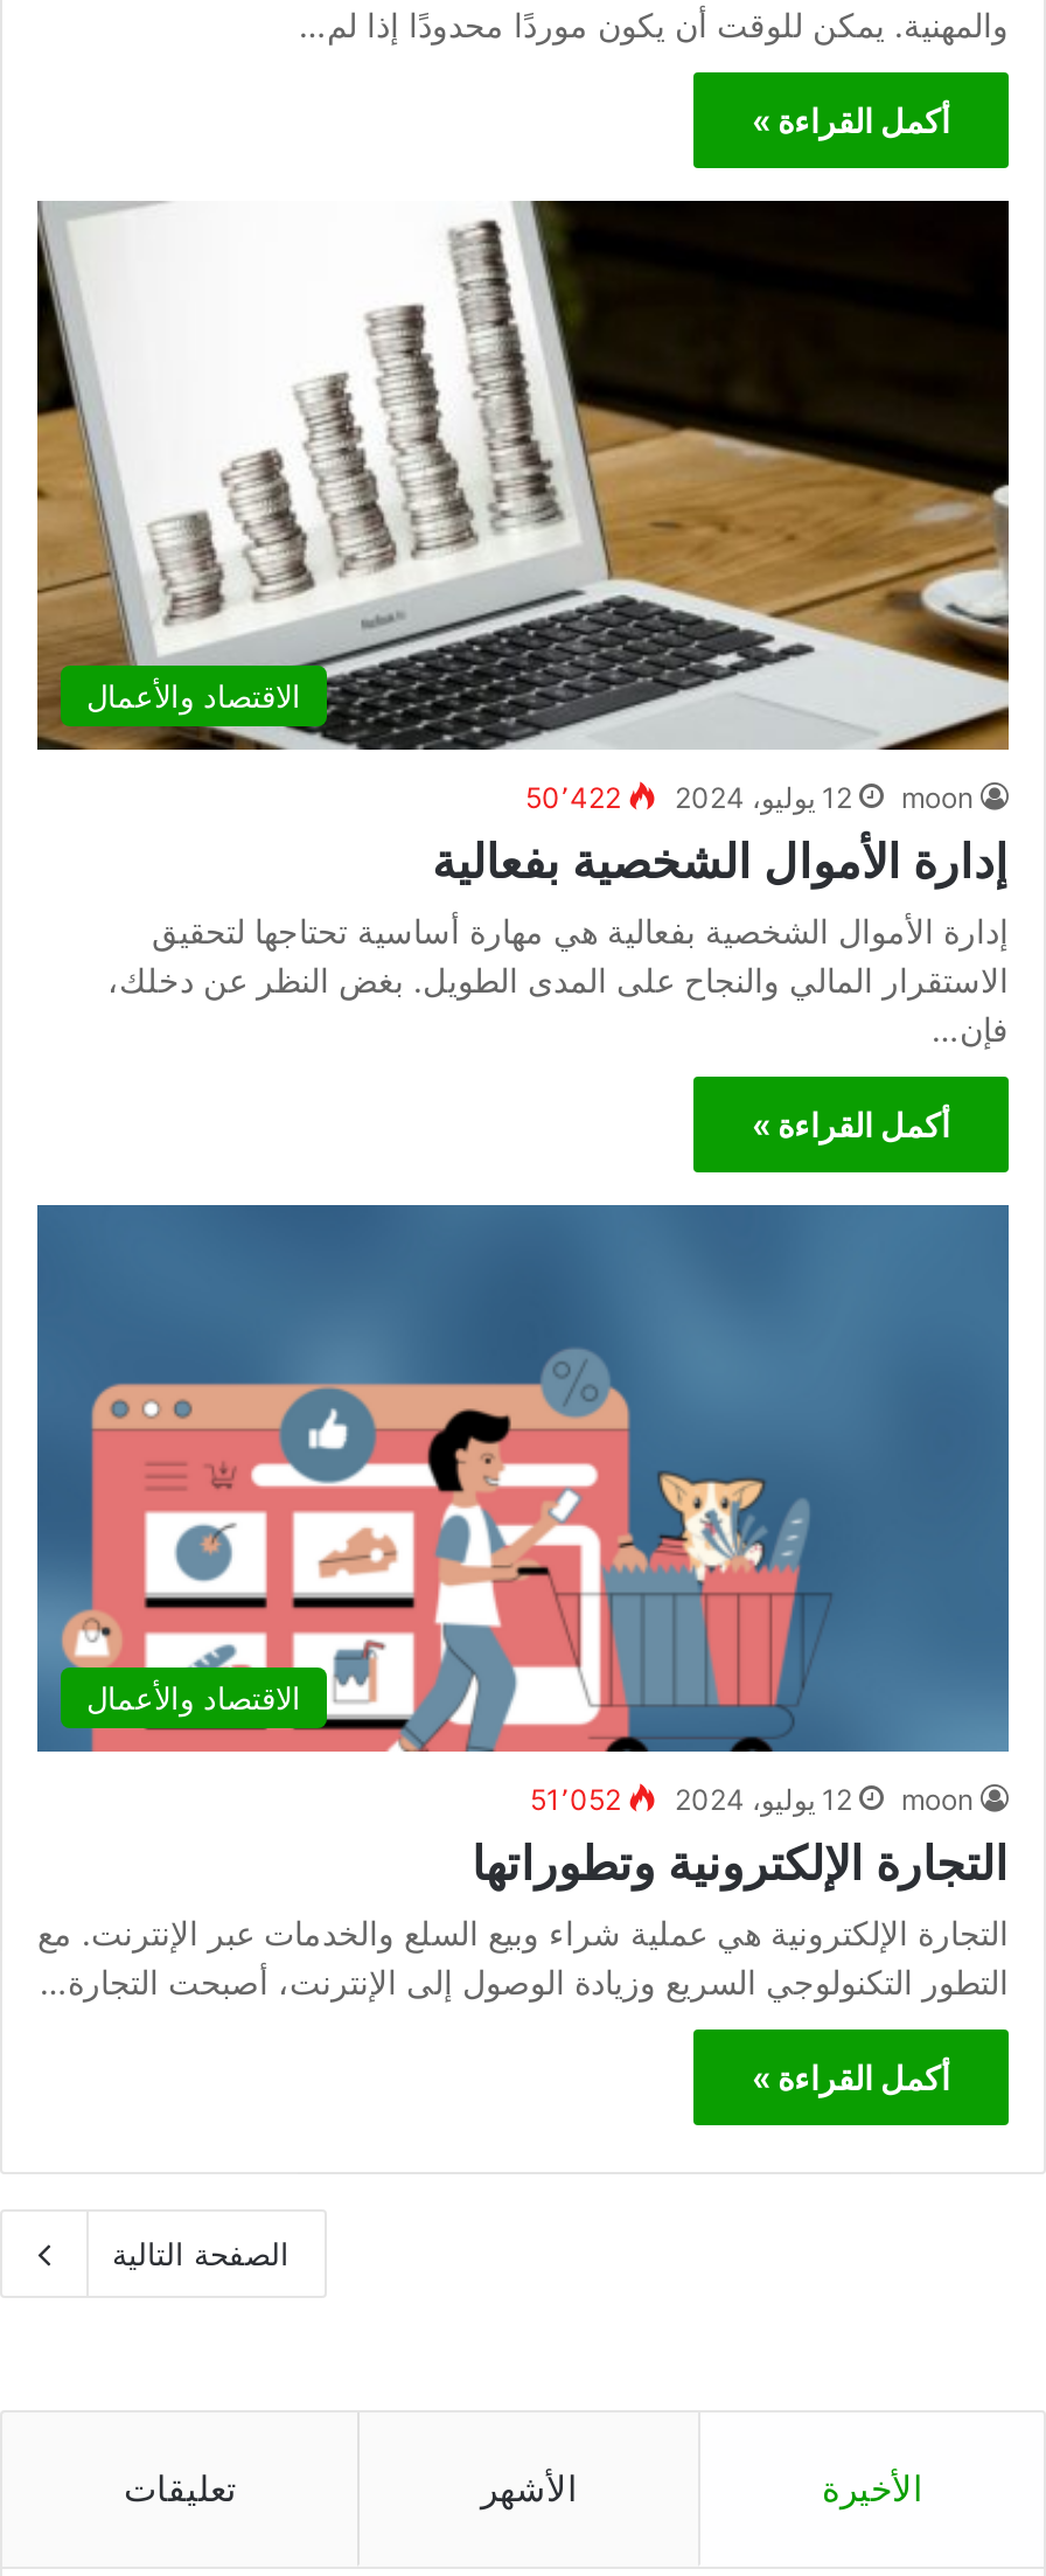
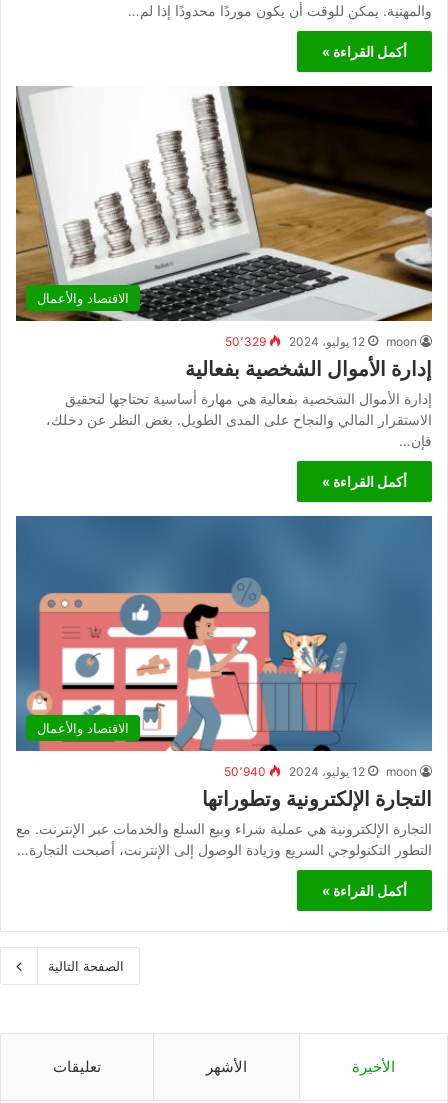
[525,780,621,815] 50٬422 -> [225,334,266,349] 50٬329
[530,1783,621,1818] 51٬052 -> [224,764,266,779] 50٬940

